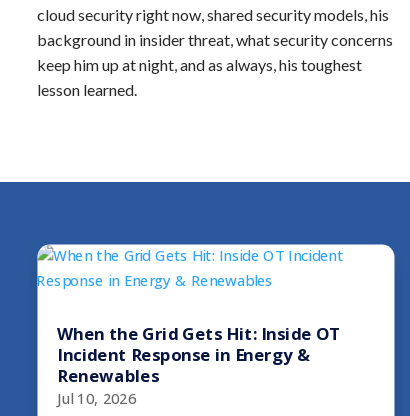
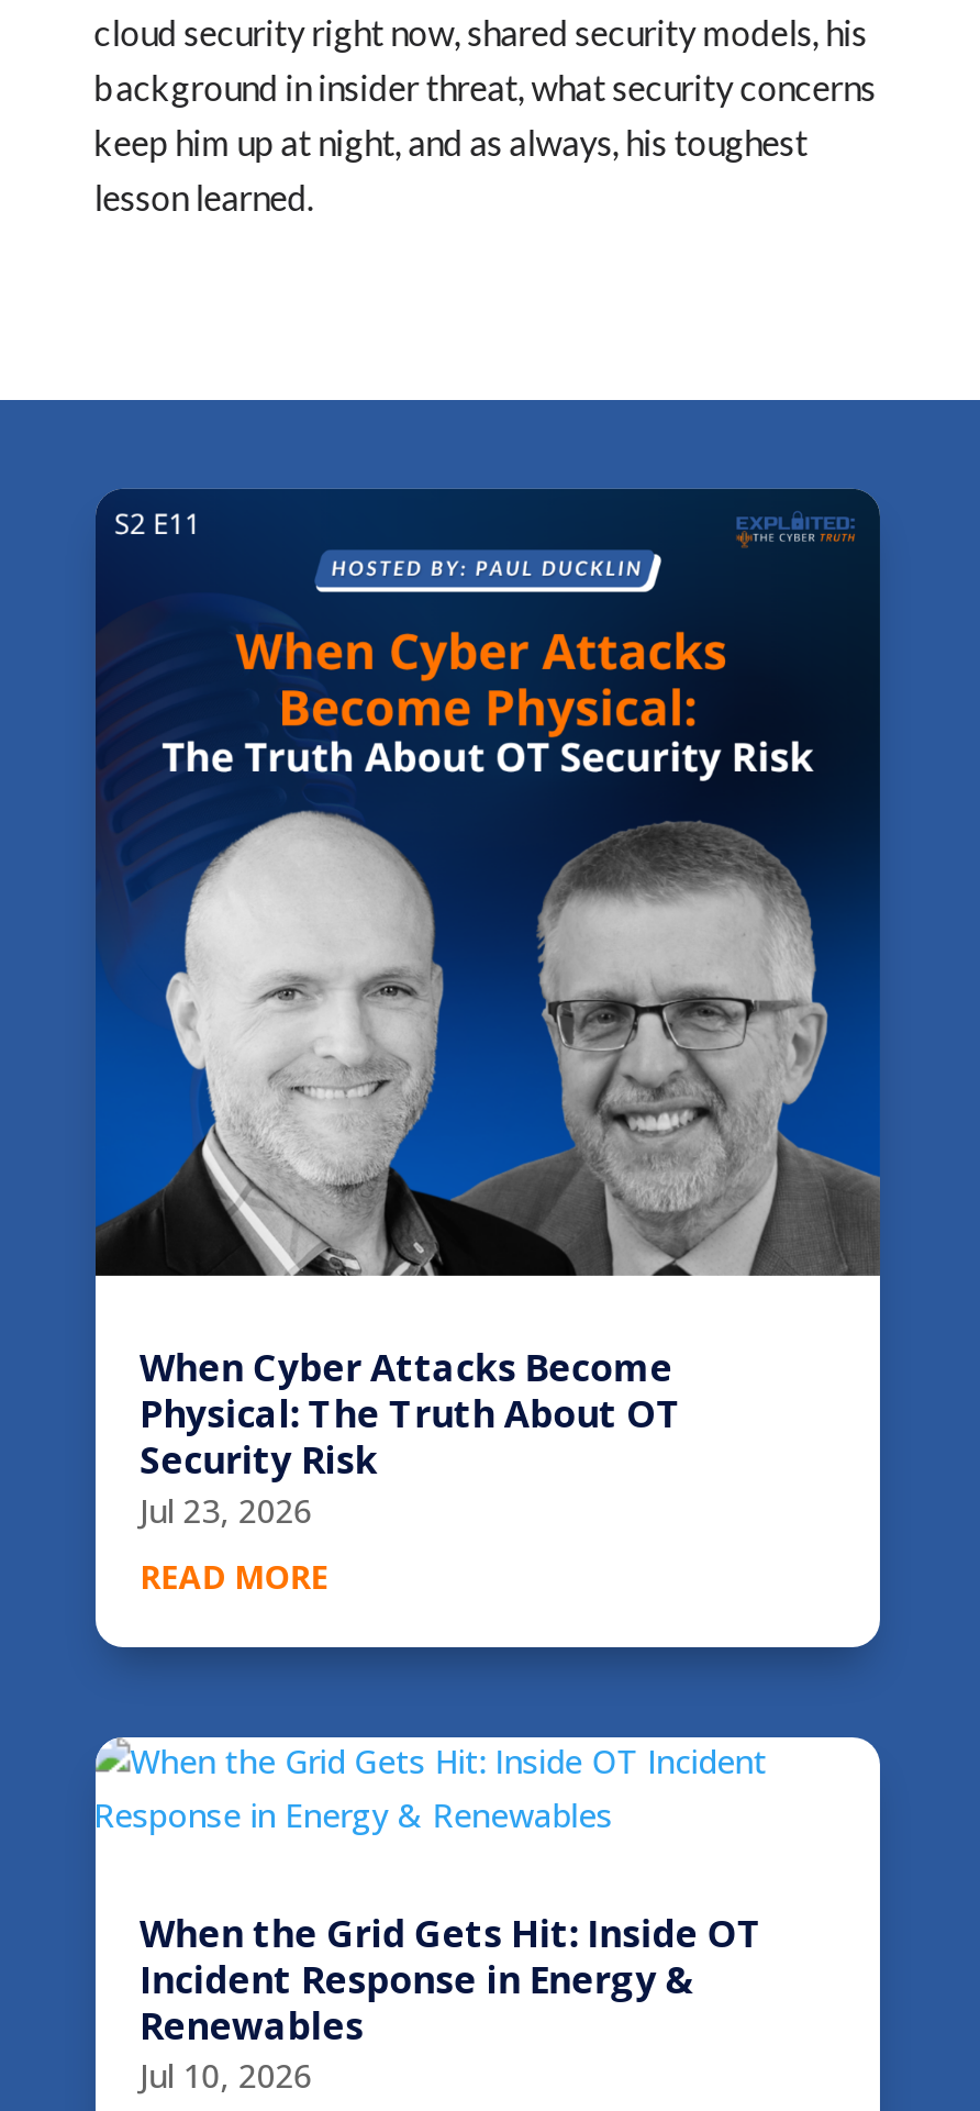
none -> [94,488,881,1600] [image] | When Cyber Attacks Become | Physical: The Truth About OT | Security Risk | Jul 23, 2026 | READ MORE

